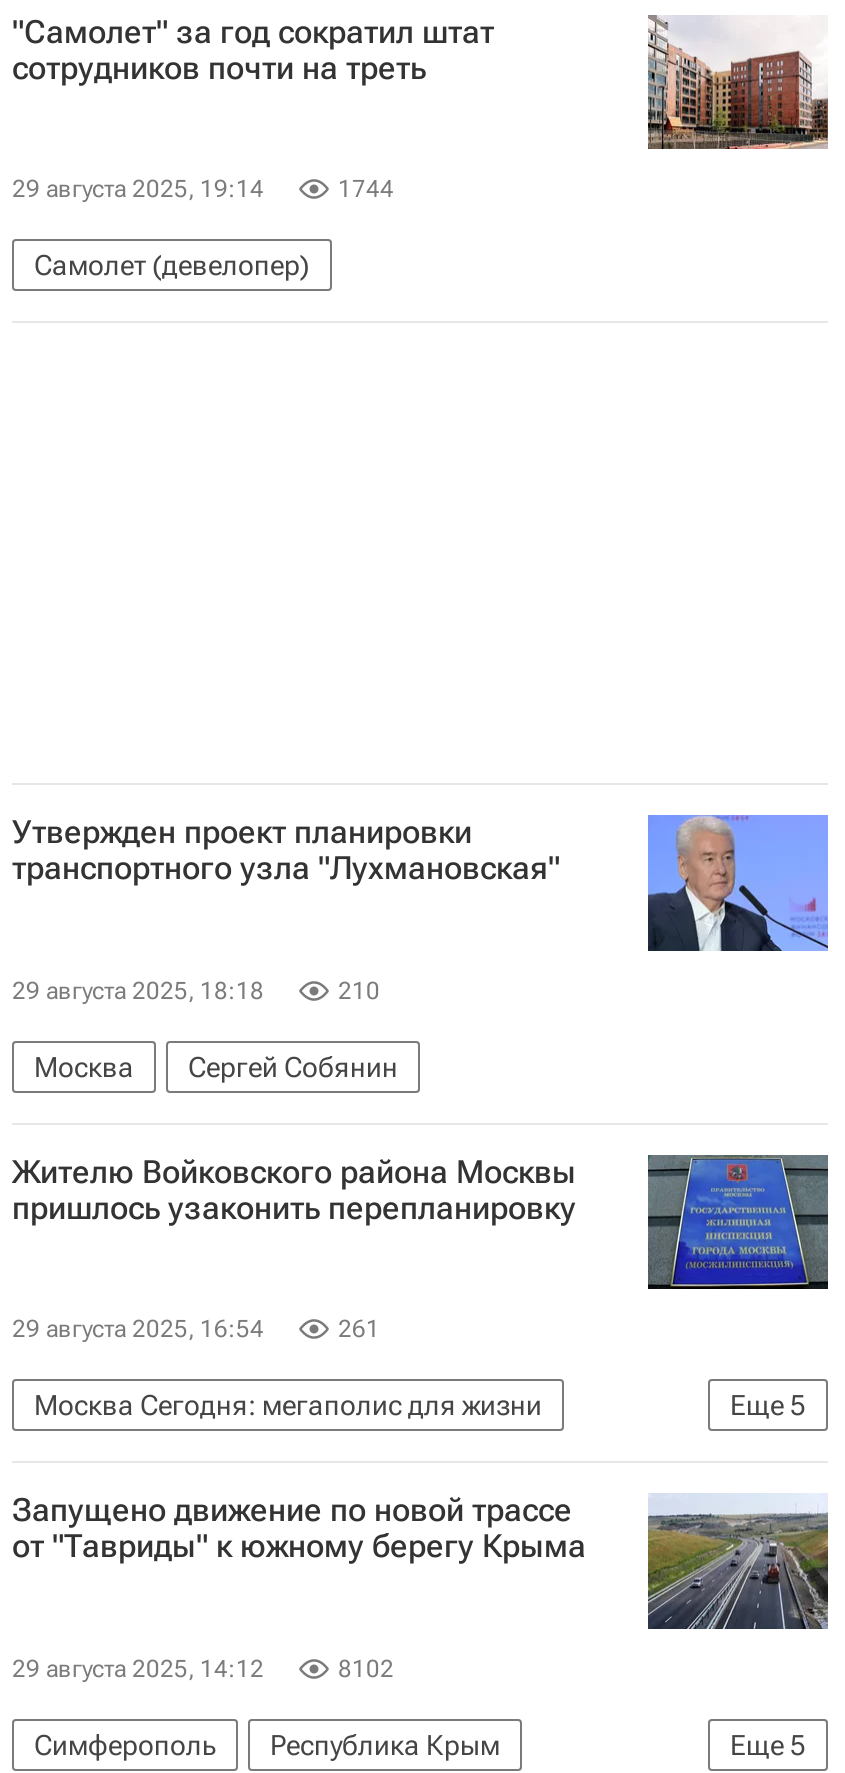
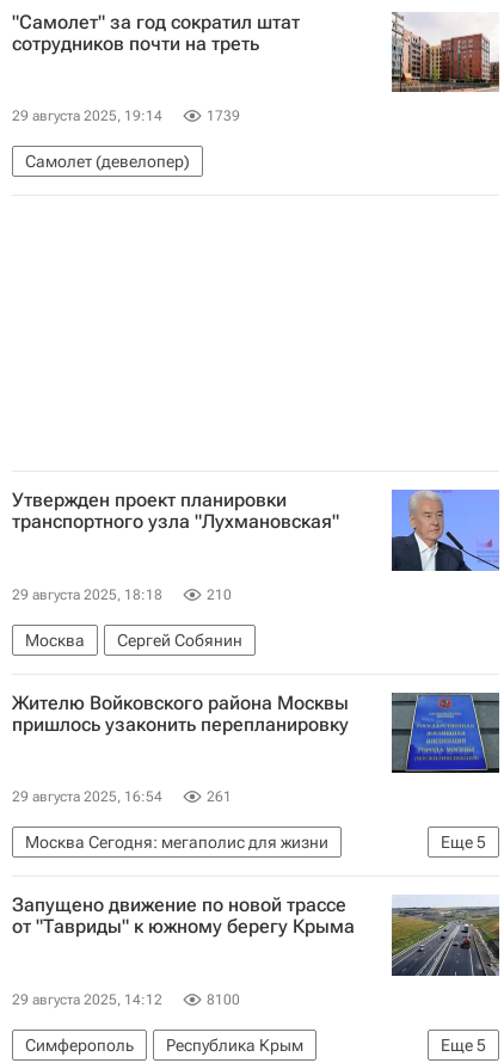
[338,175,394,203] 1744 -> [207,107,240,124] 1739
[338,1654,394,1682] 8102 -> [207,991,240,1007] 8100

